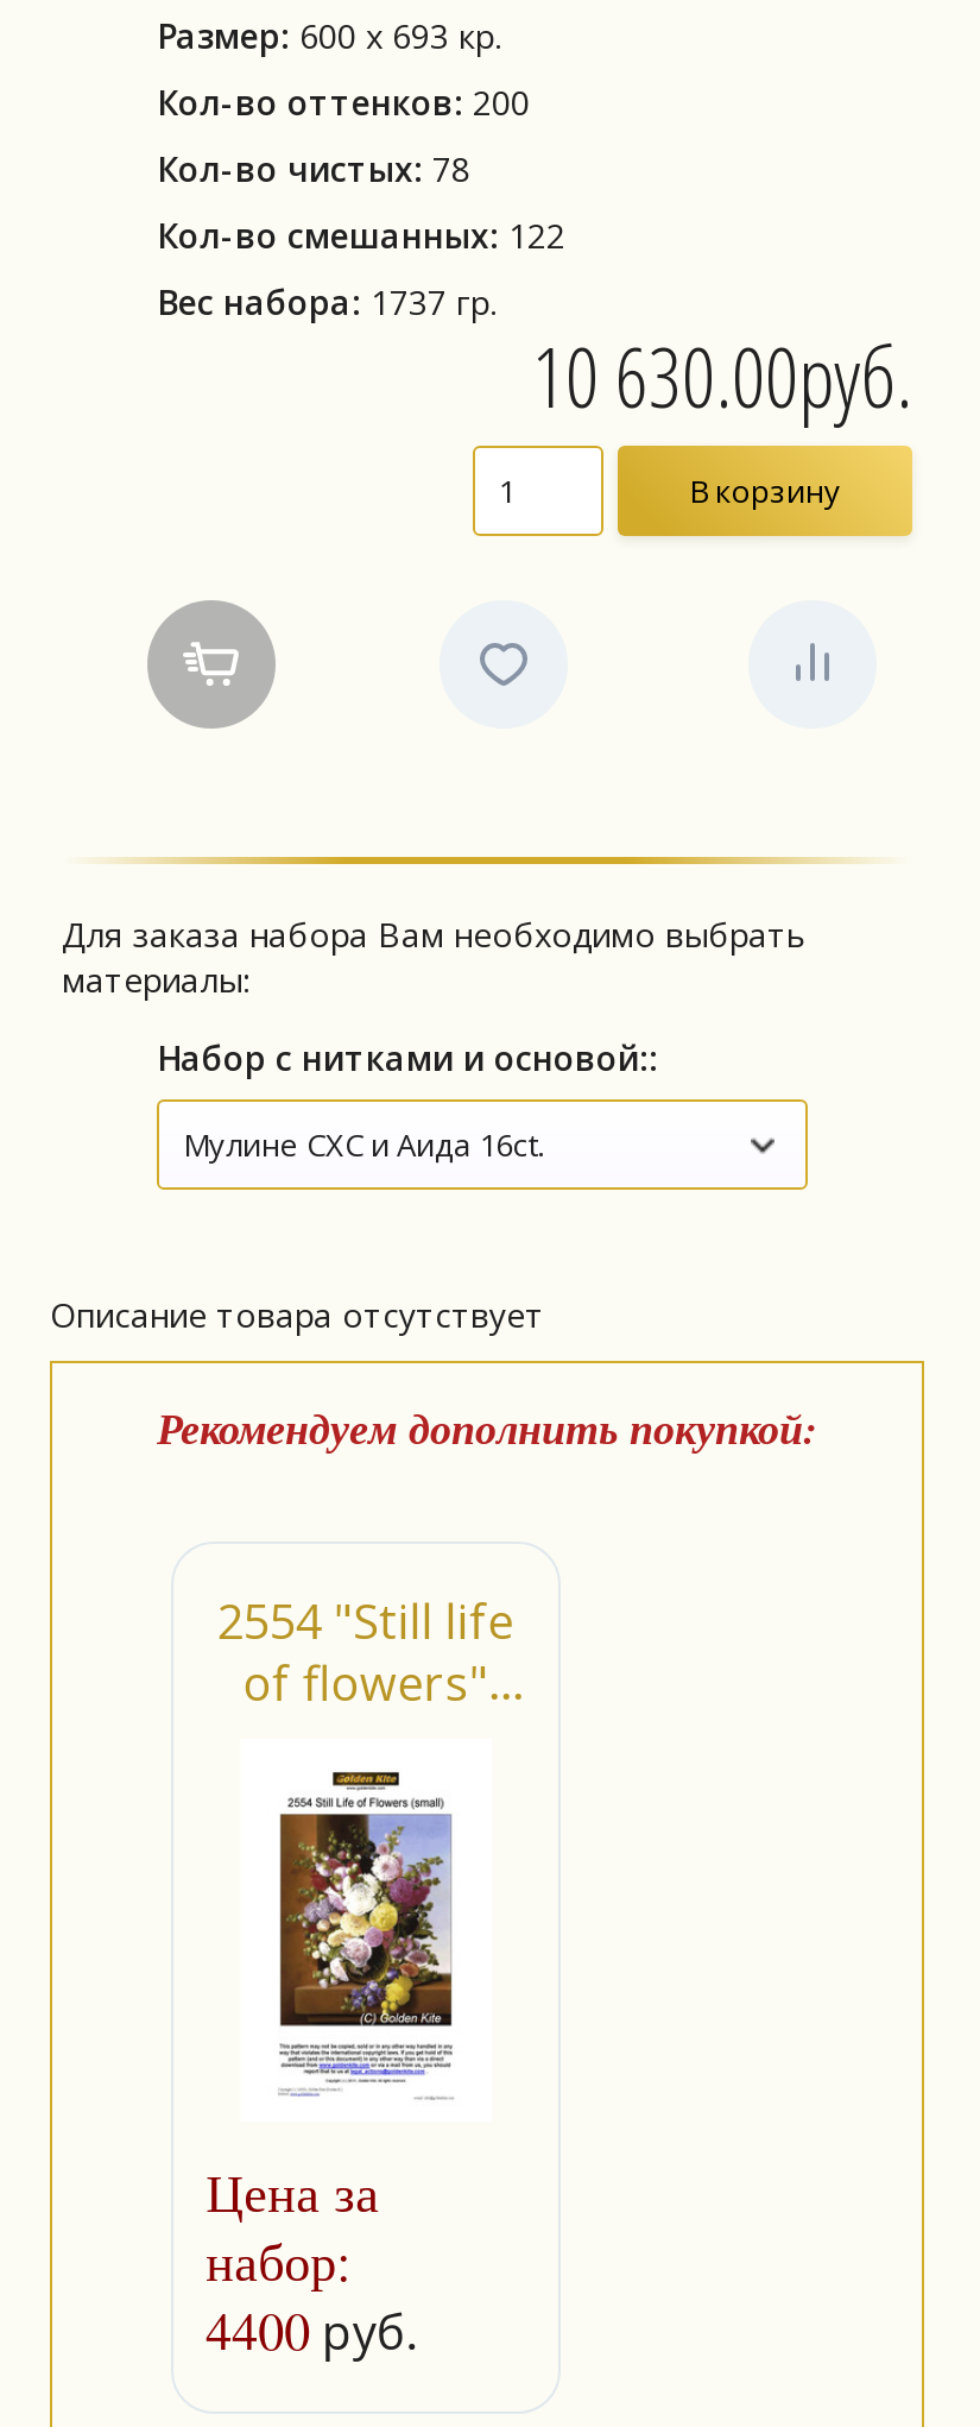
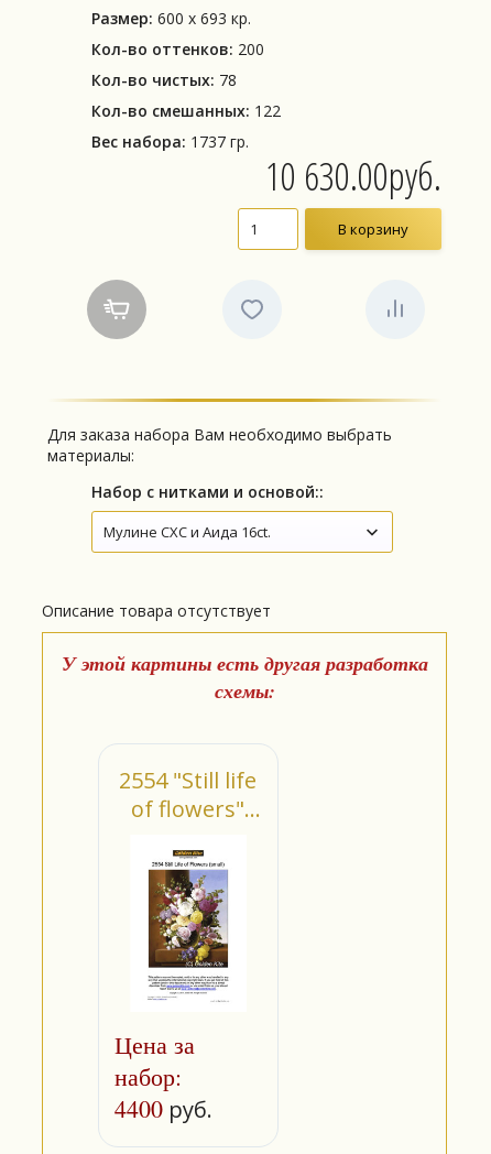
[157,1398,817,1458] Рекомендуем дополнить покупкой: -> [61,649,428,704] У этой картины есть другая разработка | схемы:

